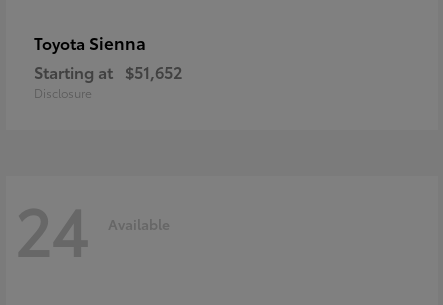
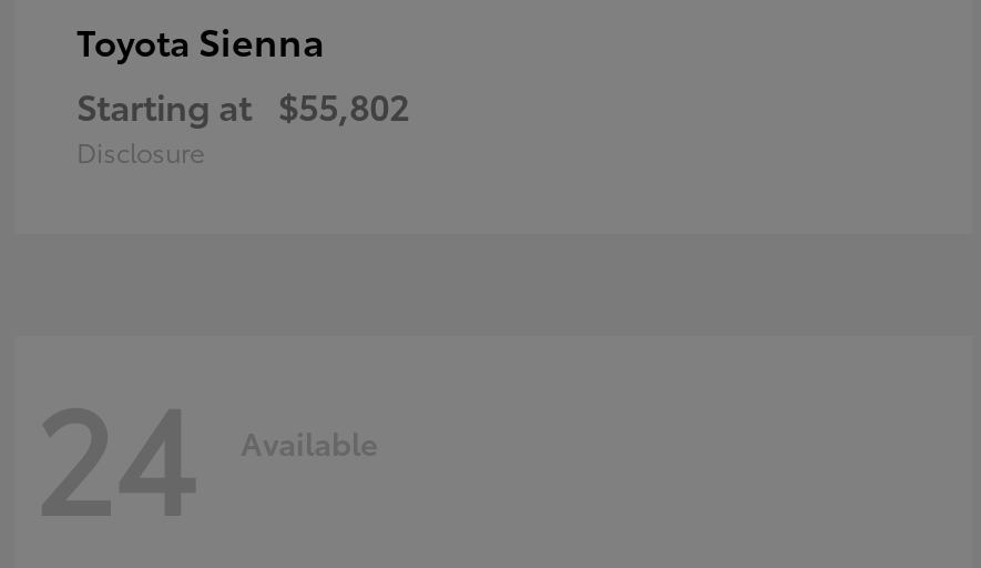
[34,60,182,83] Starting at $51,652 -> [76,78,409,129] Starting at $55,802

